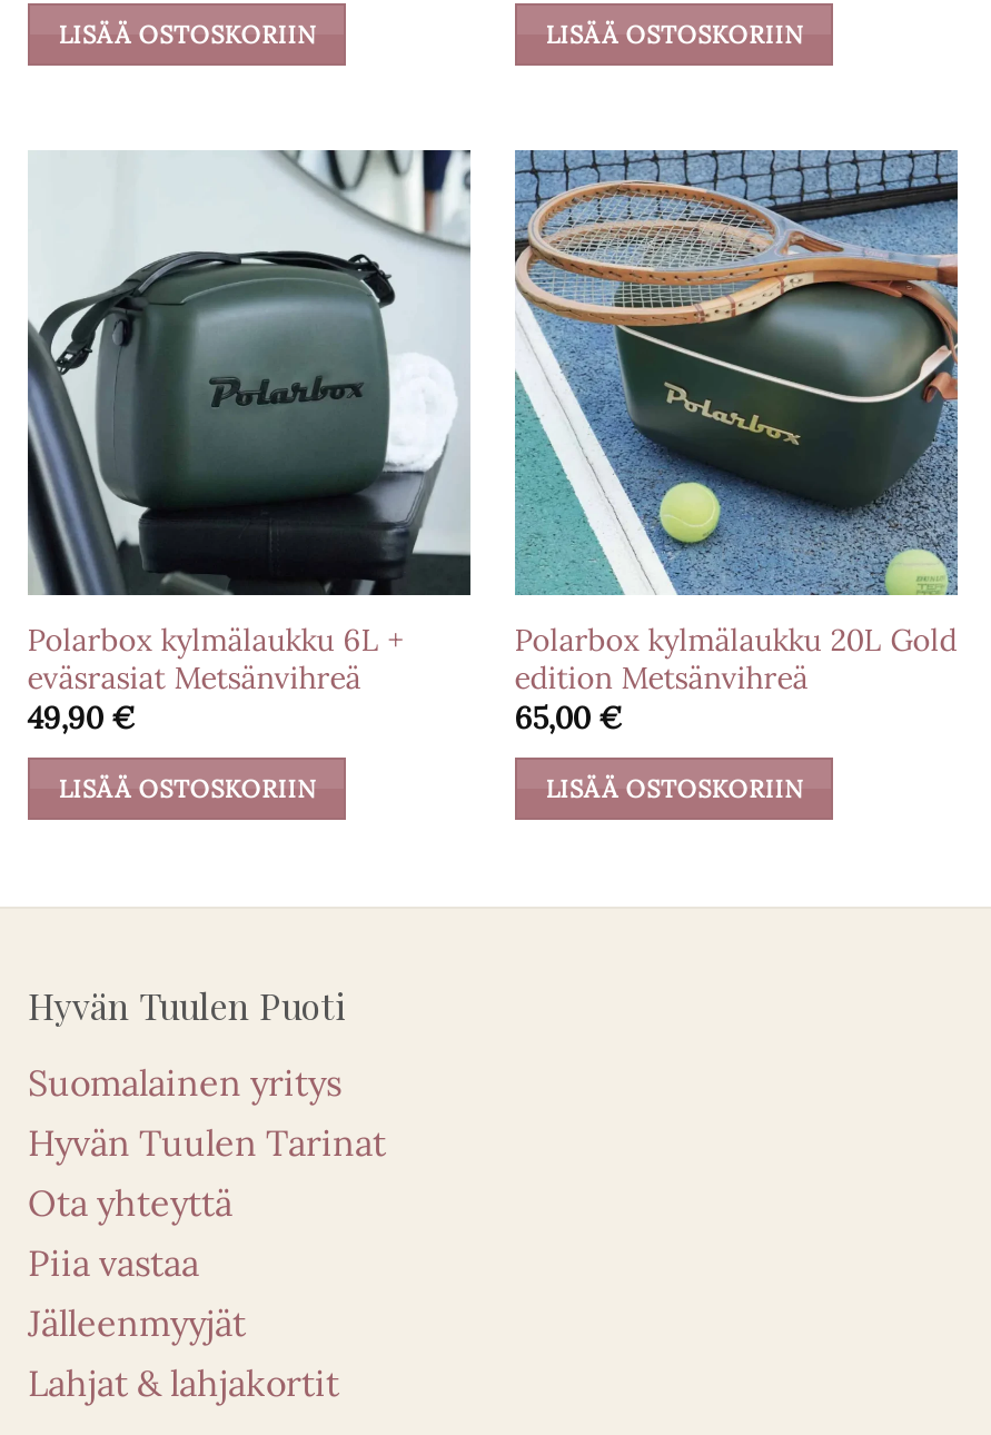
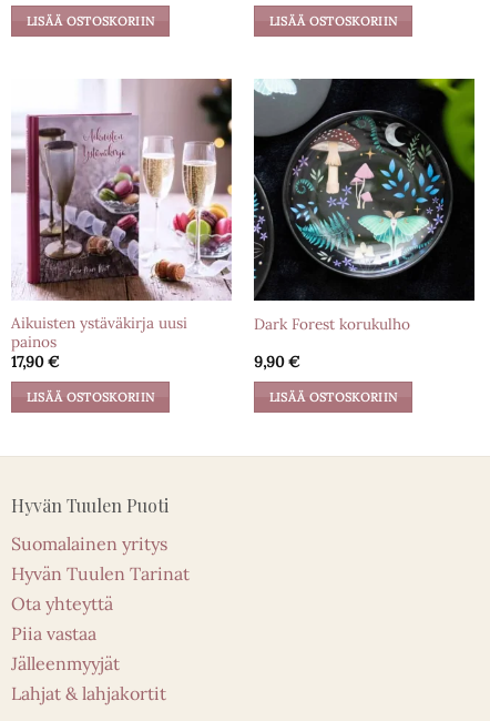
[26,148,473,739] [image] | Polarbox kylmälaukku 6L + | eväsrasiat Metsänvihreä | 49,90 € -> [11,78,233,372] [image] | Aikuisten ystäväkirja uusi | painos | 17,90 €
[513,148,960,739] [image] | Polarbox kylmälaukku 20L Gold | edition Metsänvihreä | 65,00 € -> [253,78,476,372] [image] | Dark Forest korukulho | 9,90 €

